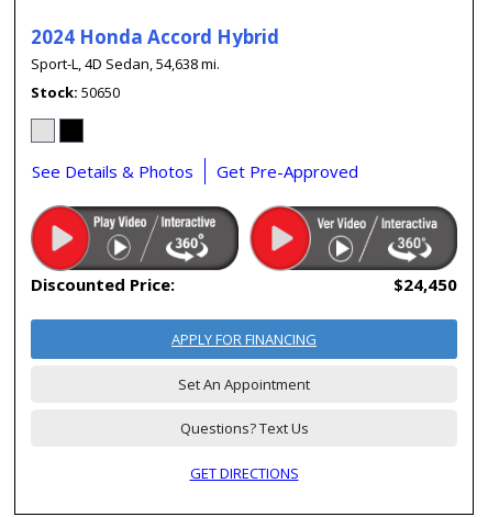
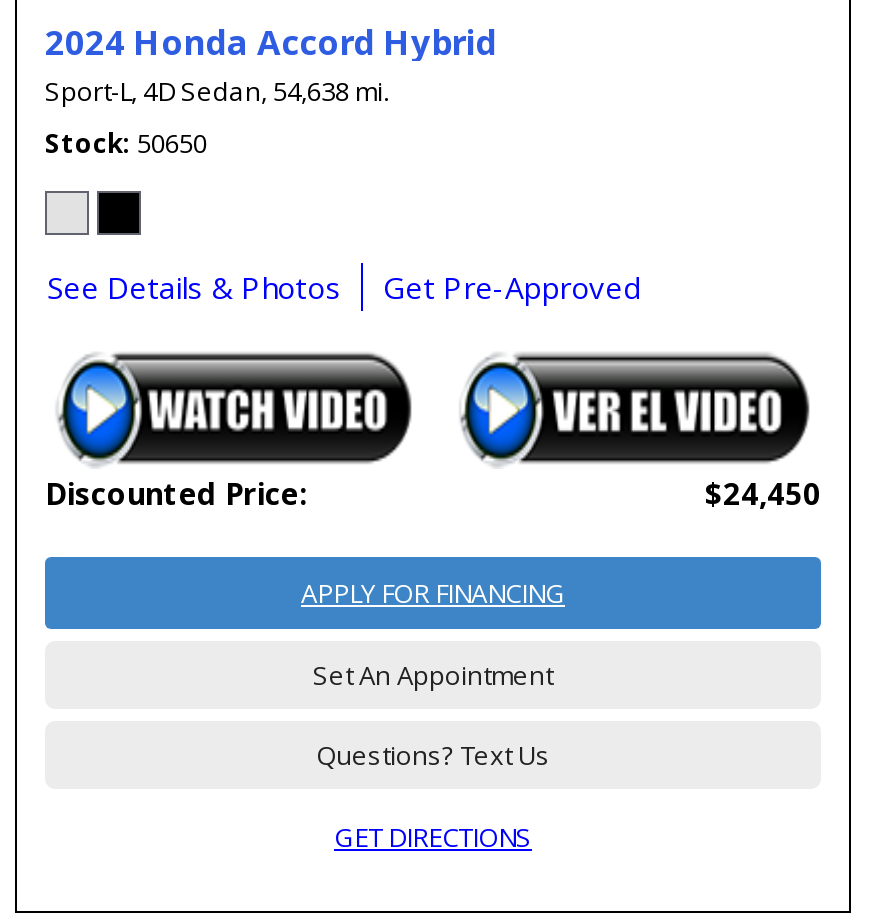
[30,204,240,271] [image] -> [45,349,423,467] [image]
[249,205,458,271] [image] -> [445,351,821,467] [image]

